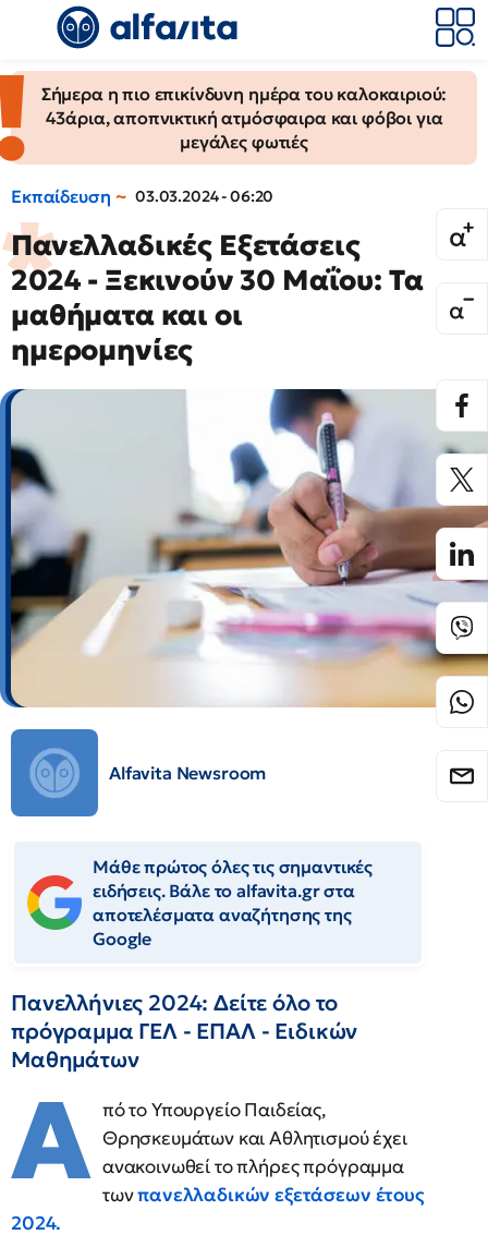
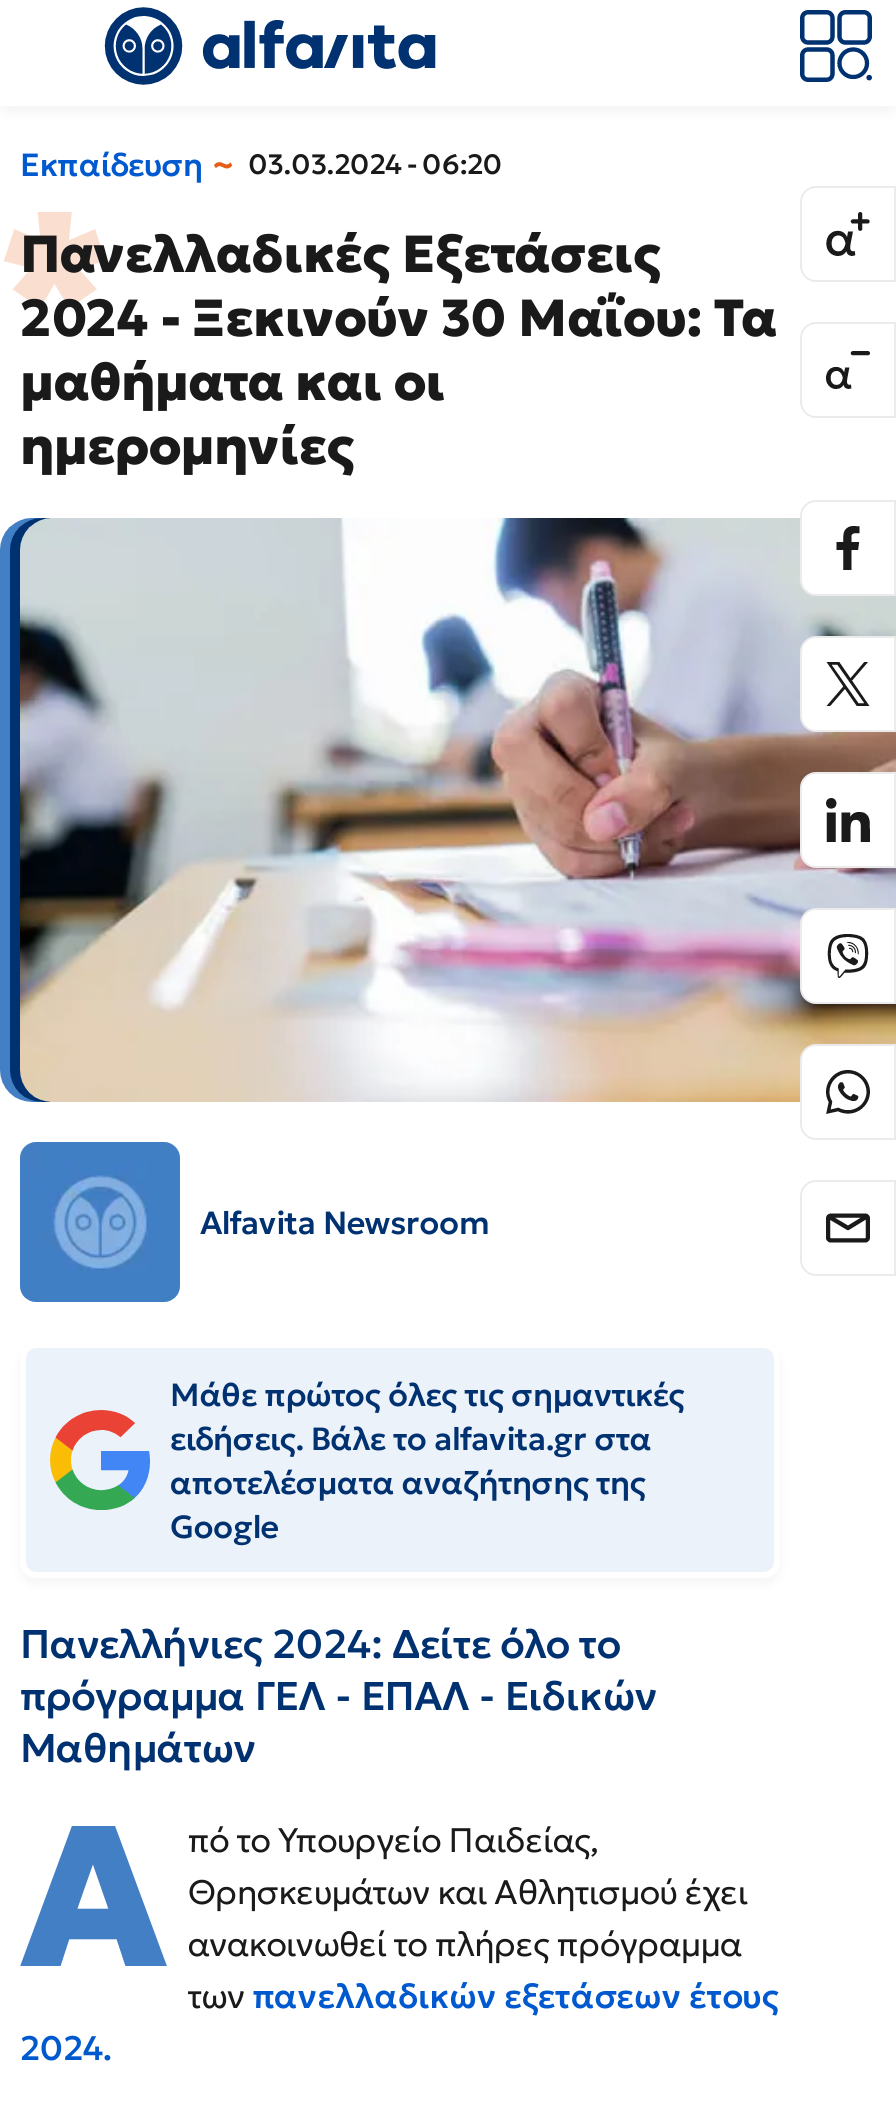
[3,71,477,164] [image] | Σήμερα η πιο επικίνδυνη ημέρα του καλοκαιριού: | 43άρια, αποπνικτική ατμόσφαιρα και φόβοι για | μεγάλες φωτιές -> none

